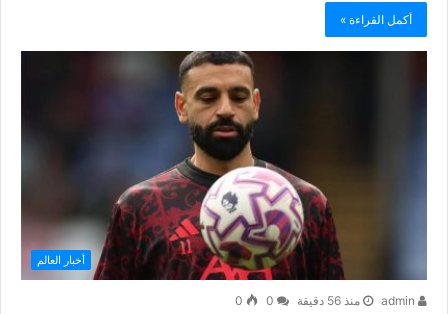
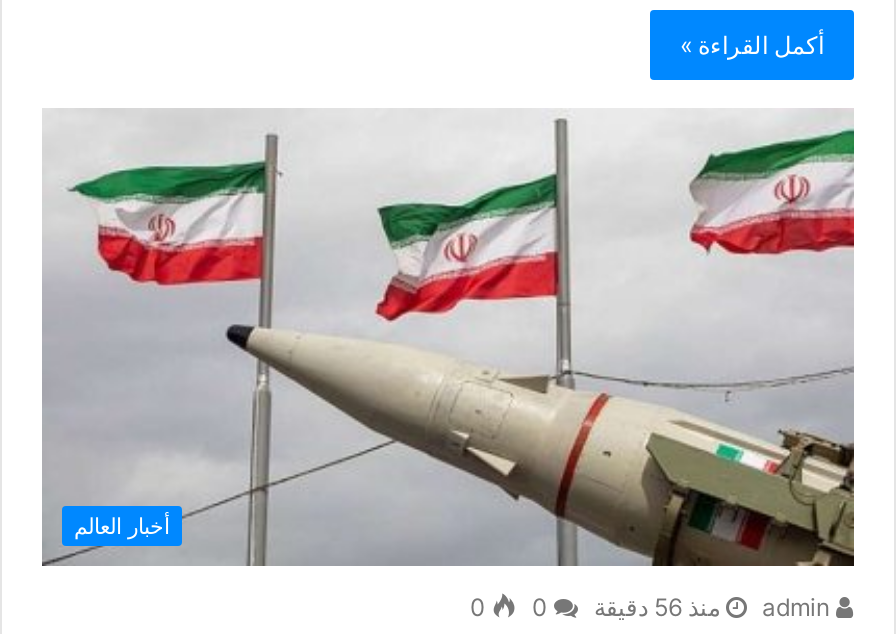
[20,50,428,281] [image] -> [42,108,856,568] [image]

